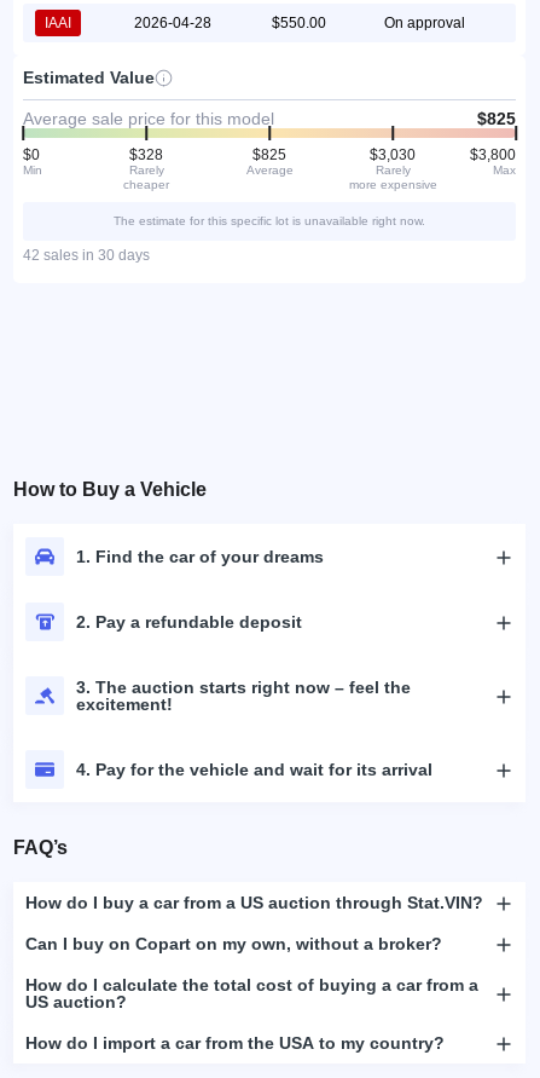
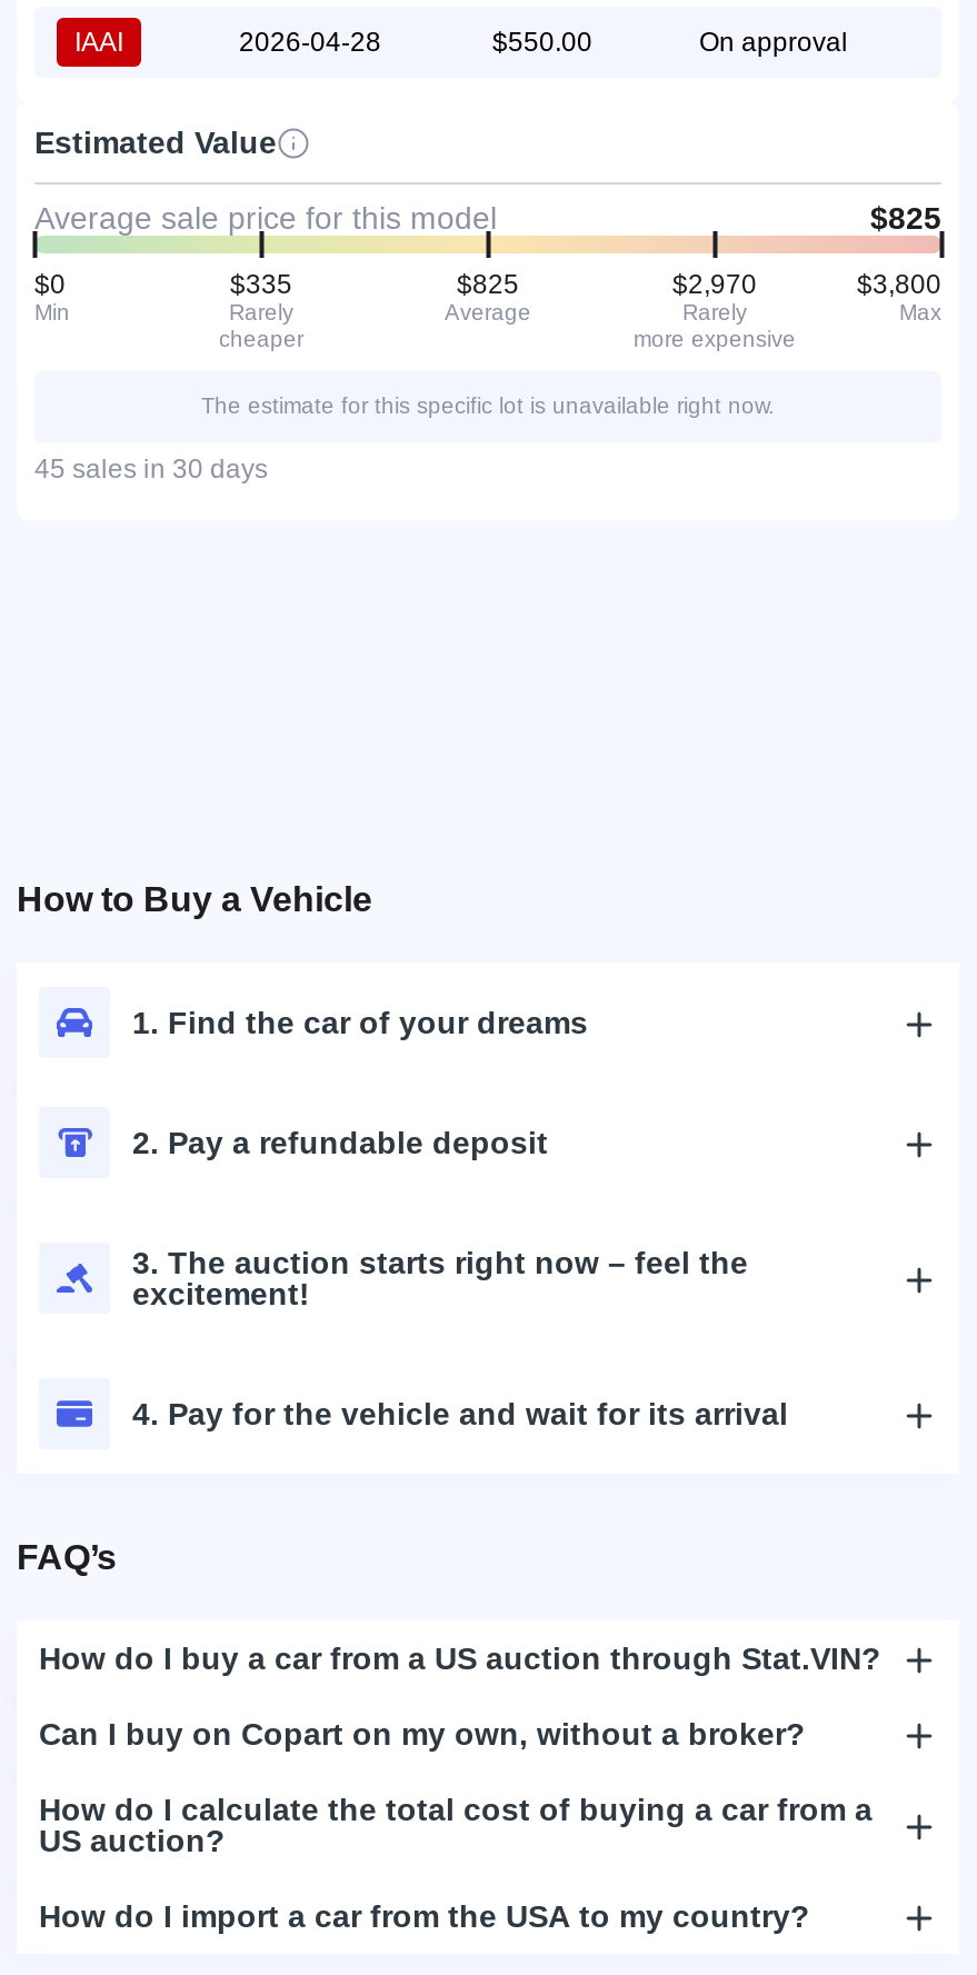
[129,146,163,163] $328 -> [230,269,292,300] $335
[370,146,416,163] $3,030 -> [672,269,757,300] $2,970
[23,247,150,264] 42 sales in 30 days -> [34,453,268,484] 45 sales in 30 days

